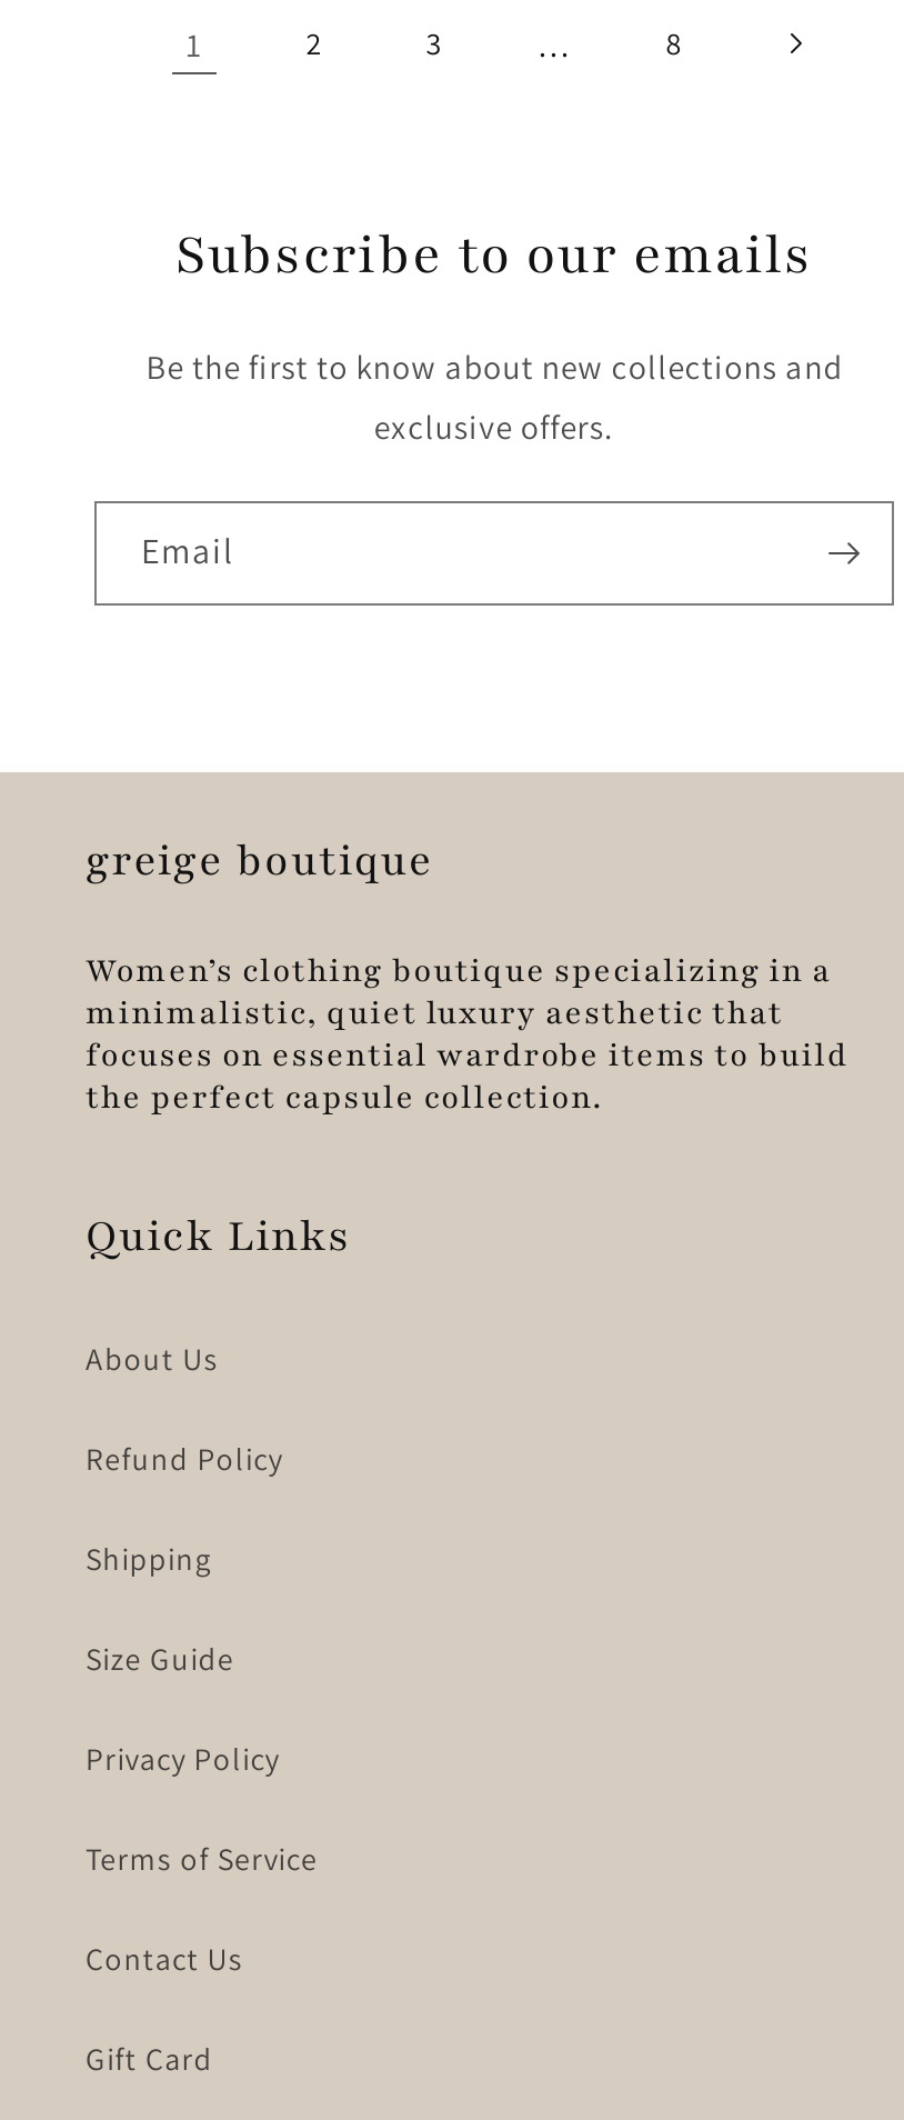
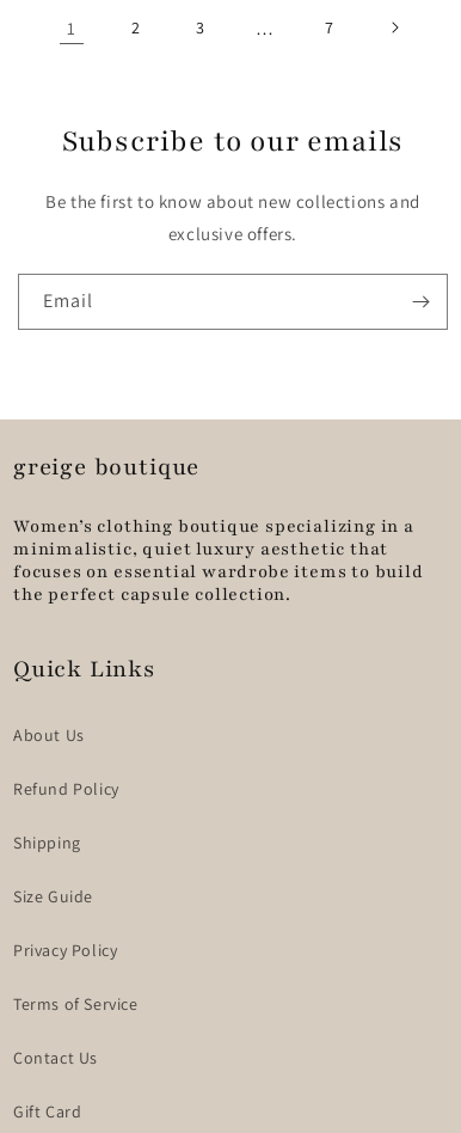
[666,22,683,62] 8 -> [325,16,334,38] 7

